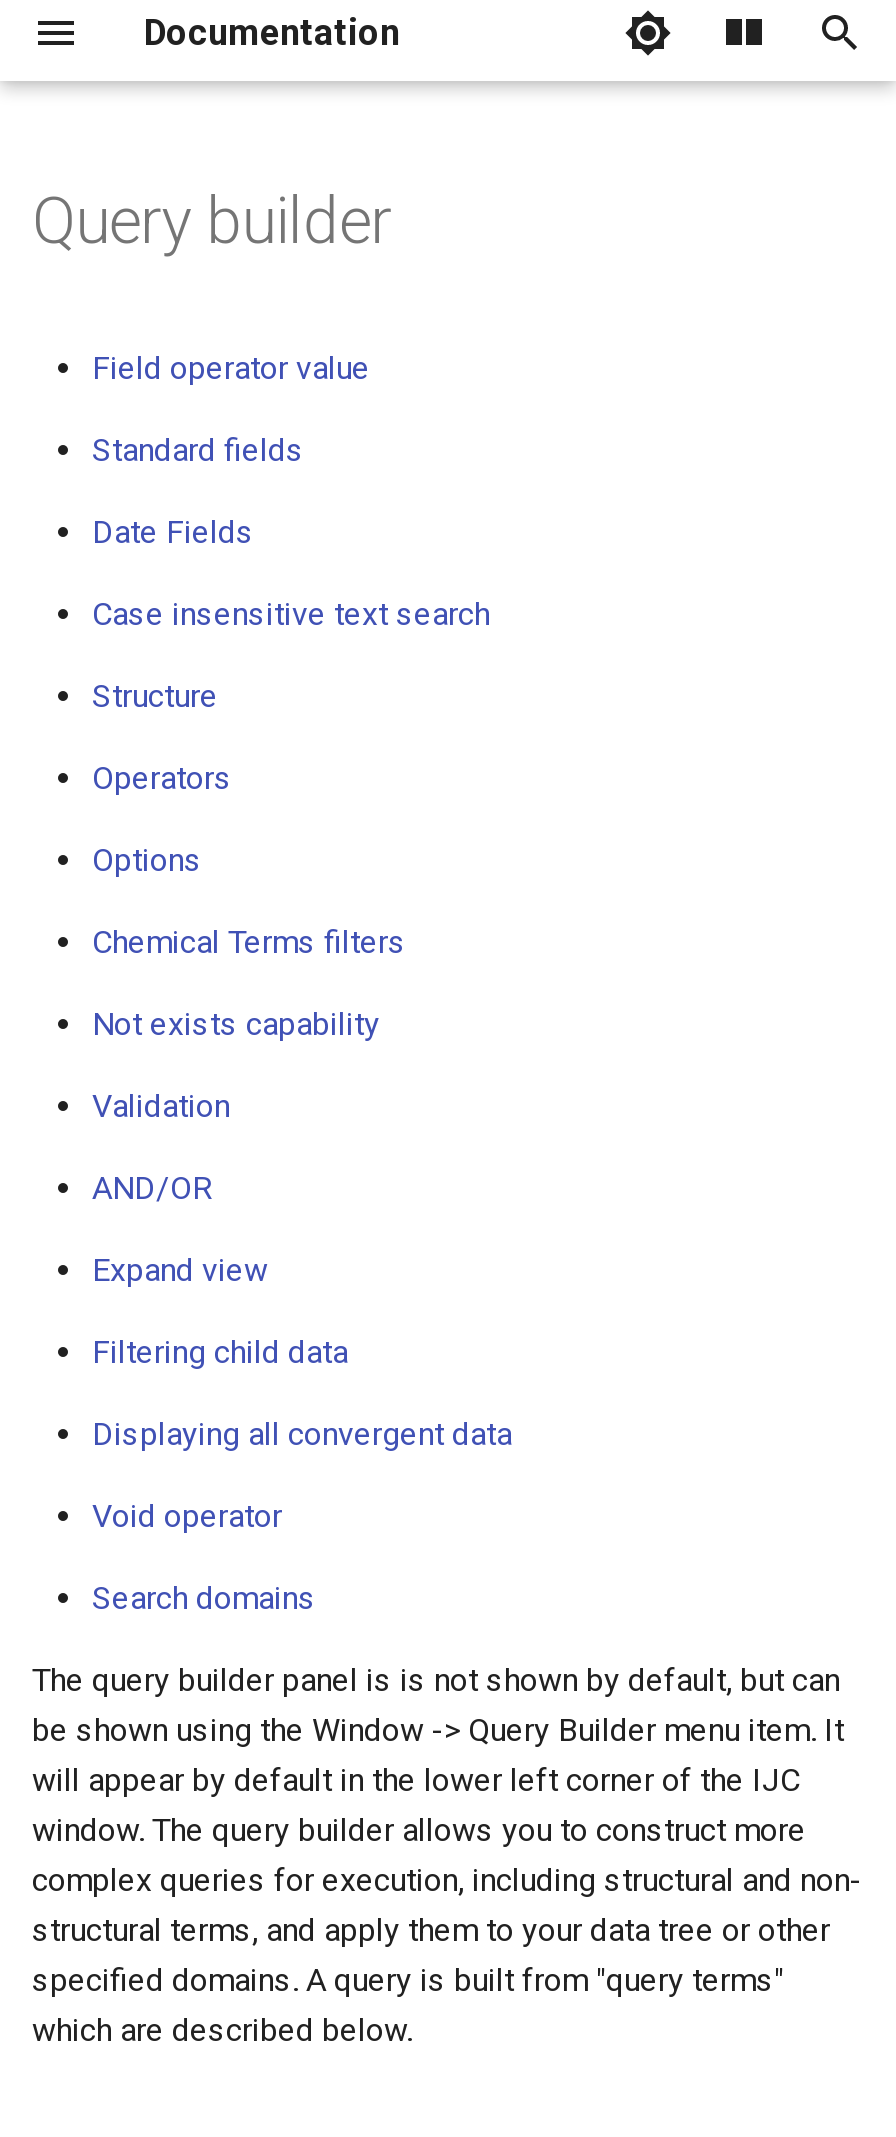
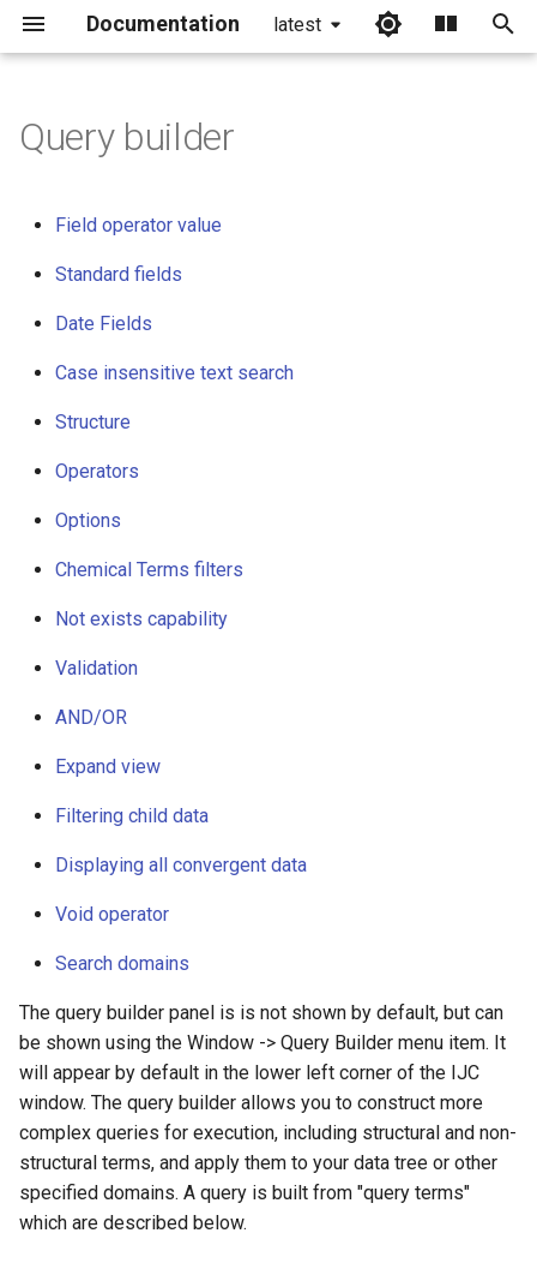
none -> [273,13,321,36] latest

